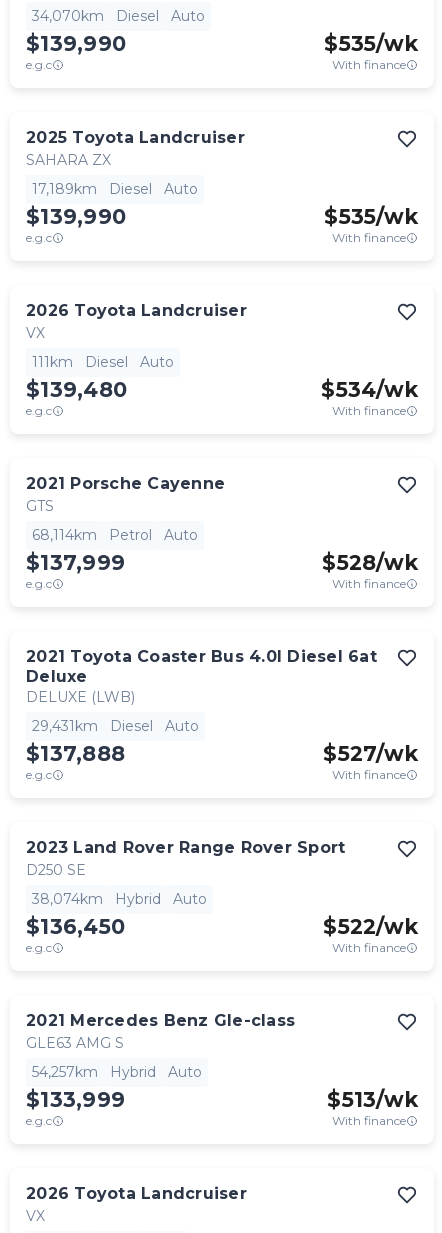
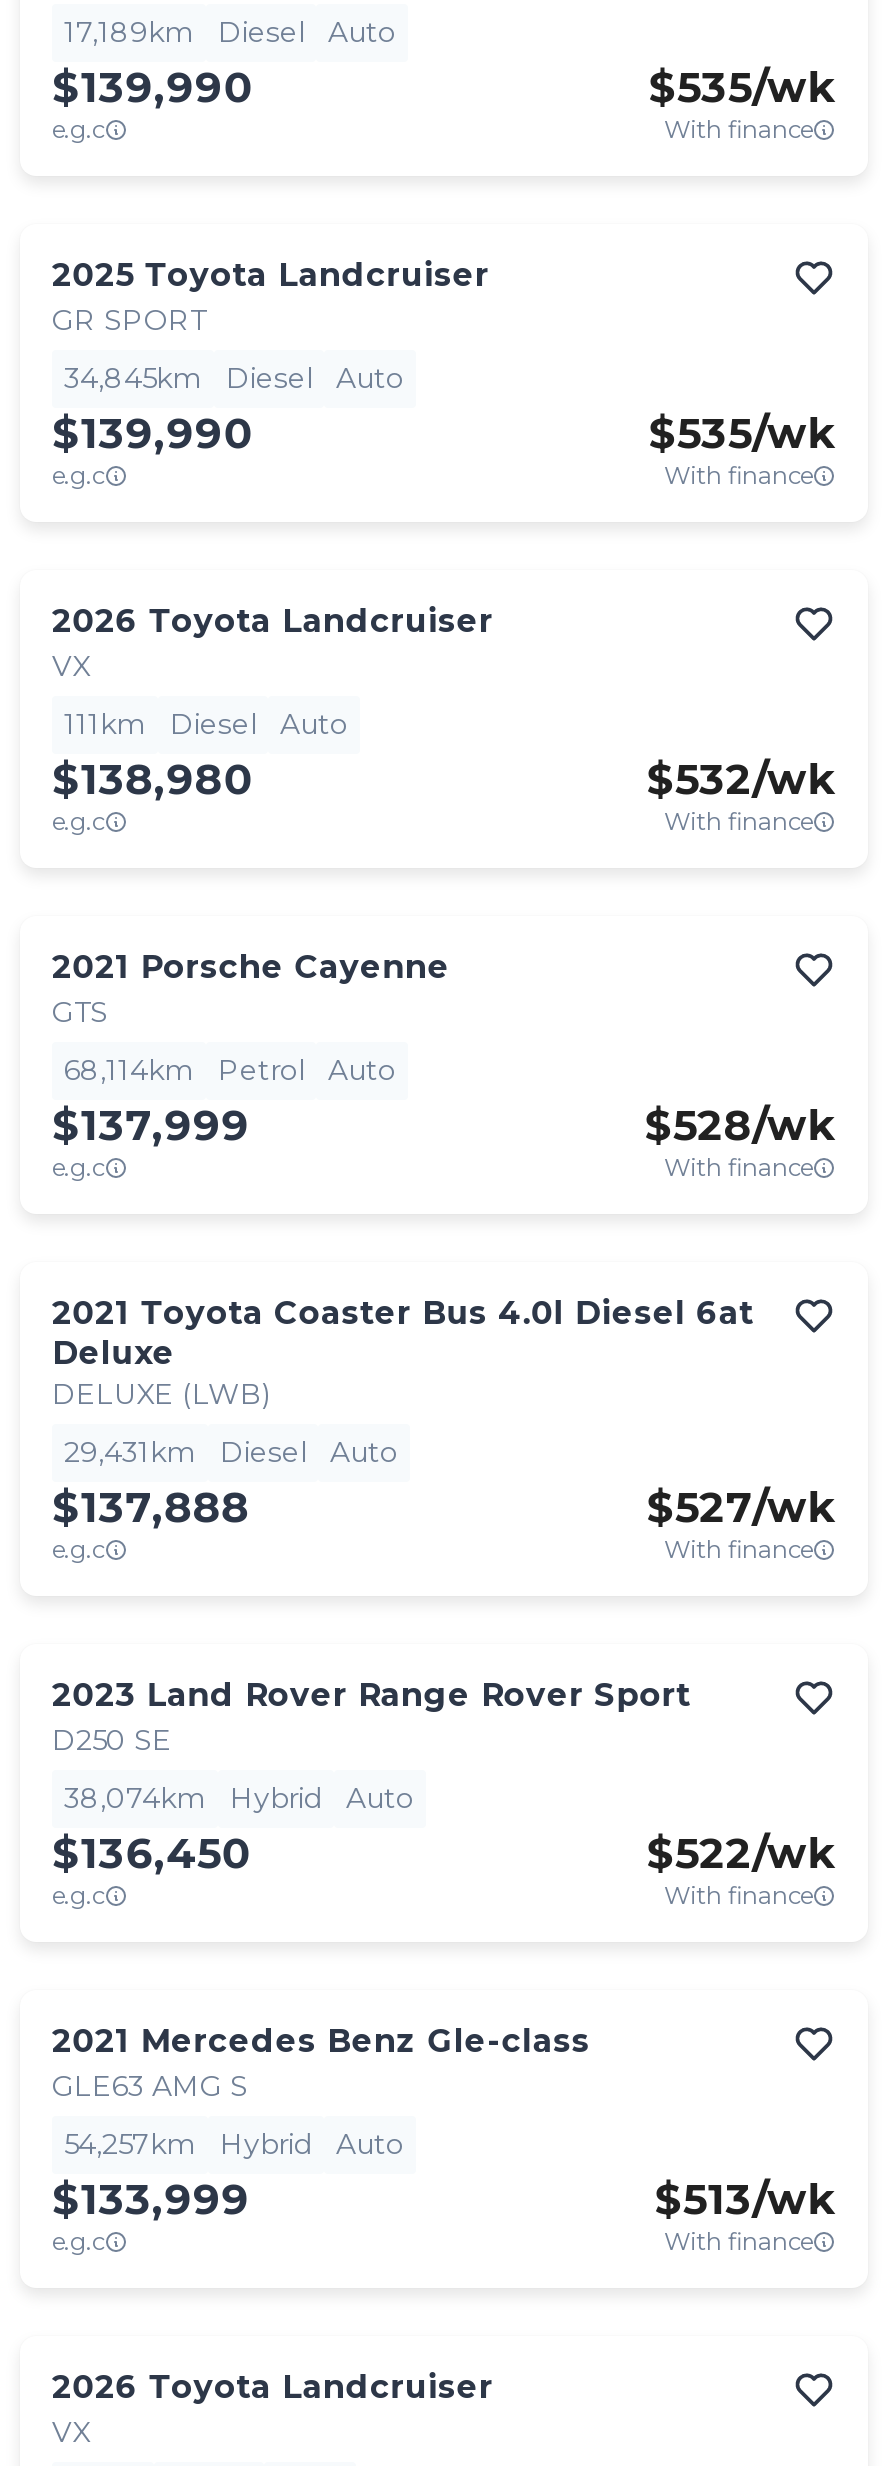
[32,7,205,25] 34,070km Diesel Auto -> [64,14,396,50] 17,189km Diesel Auto
[26,151,111,169] SAHARA ZX -> [52,302,206,338] GR SPORT
[32,180,198,198] 17,189km Diesel Auto -> [64,360,404,396] 34,845km Diesel Auto
[26,377,127,402] $139,480 -> [52,754,252,804] $138,980
[321,377,418,402] $534/wk -> [646,754,836,804] $532/wk

